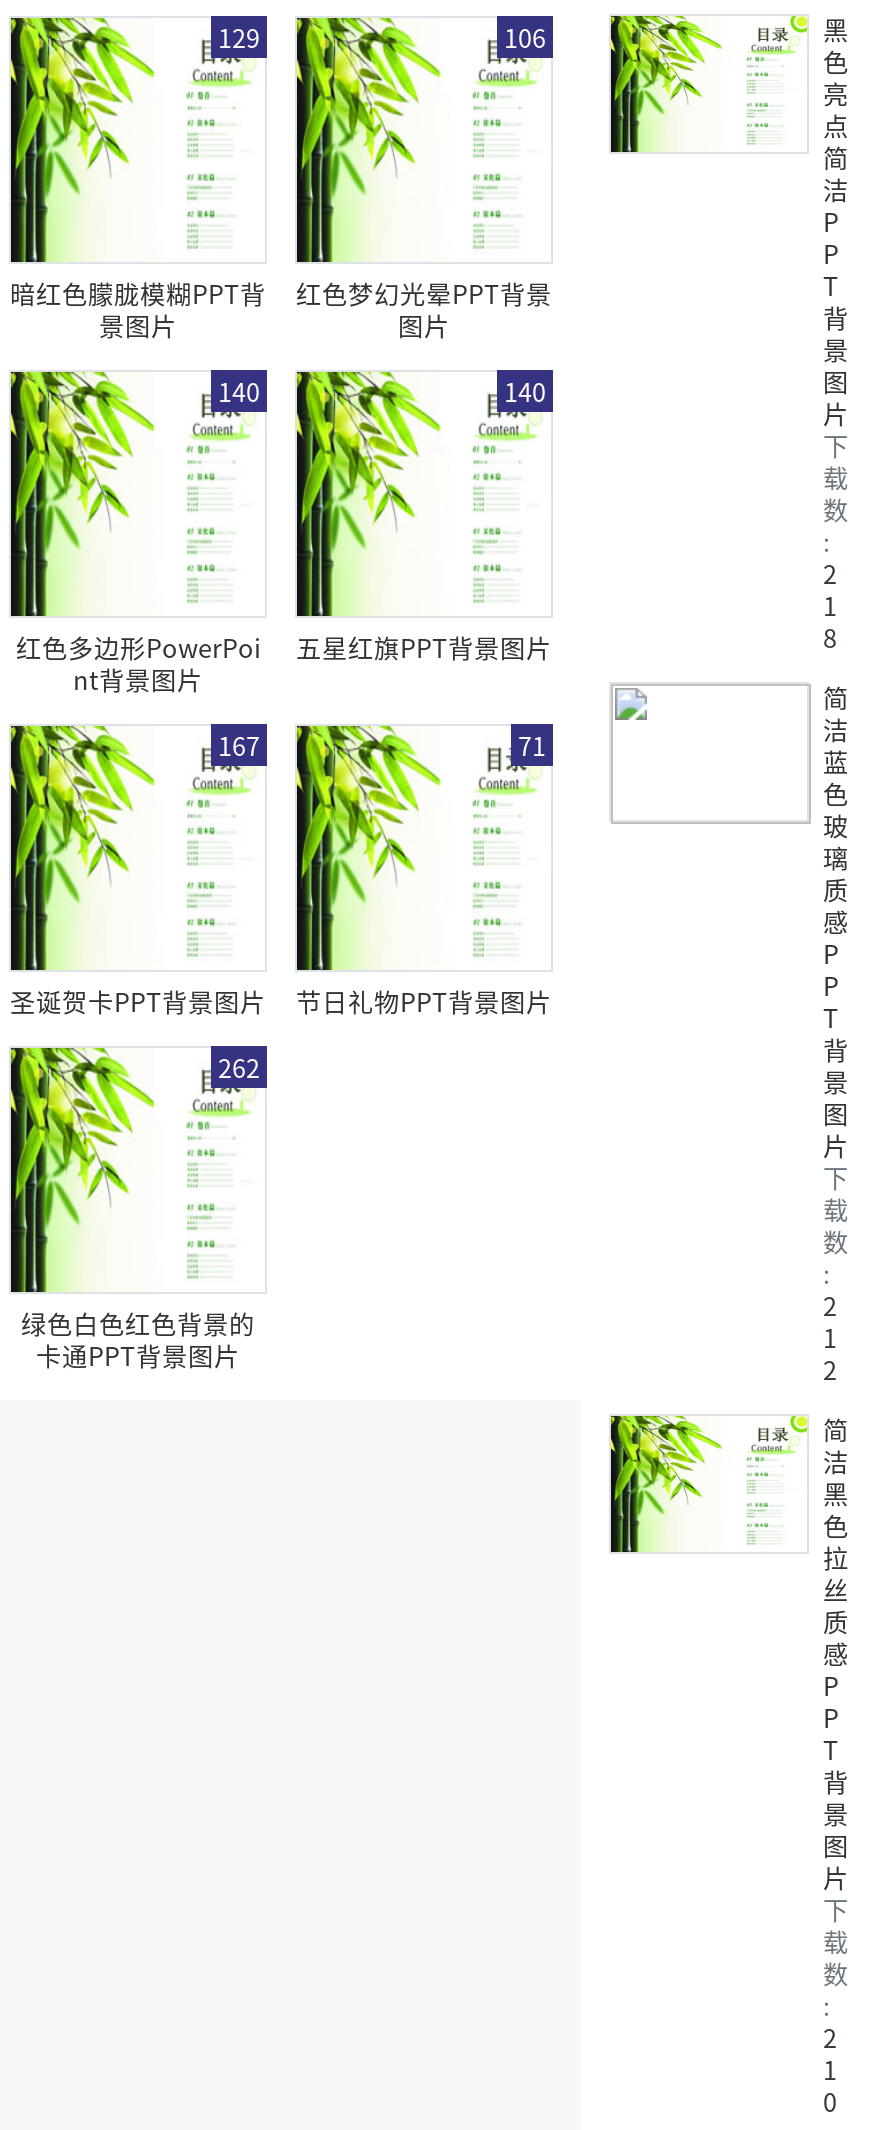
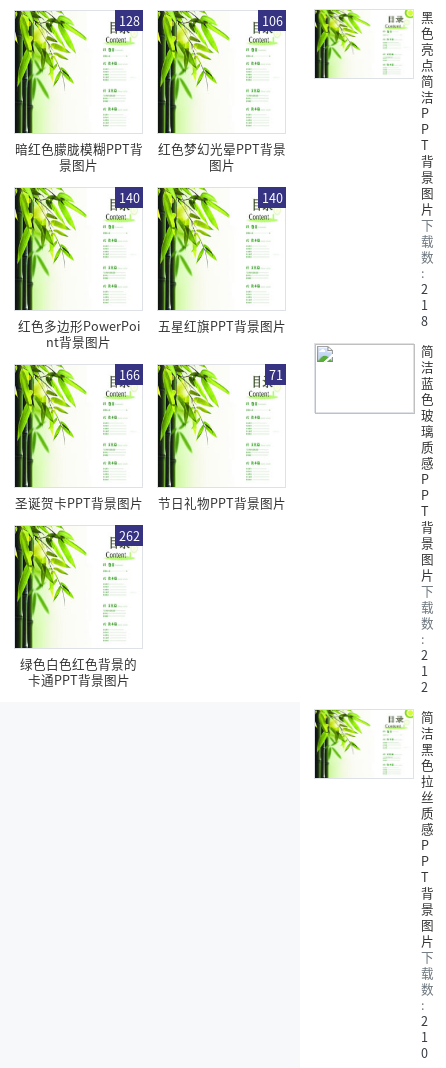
[218,17,260,55] 129 -> [118,11,139,30] 128
[218,725,260,763] 167 -> [118,365,139,384] 166

